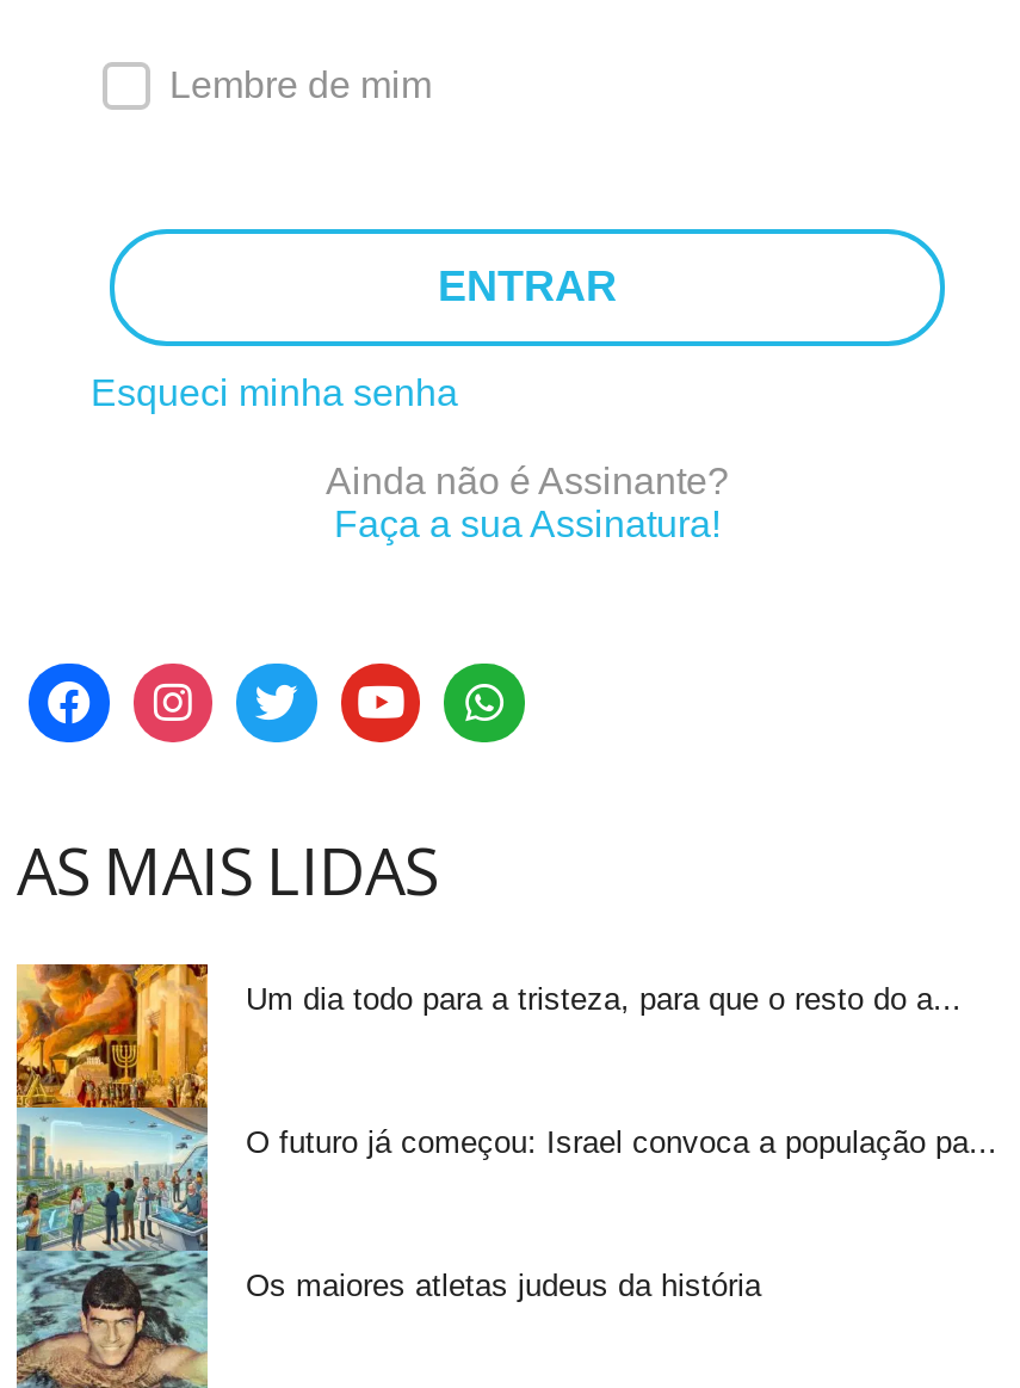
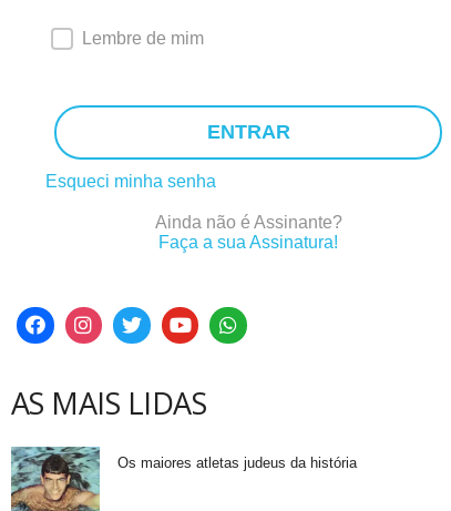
[14,962,962,1253] [image] | Um dia todo para a tristeza, para que o resto do a... -> none
[246,1125,997,1161] O futuro já começou: Israel convoca a população pa... -> none

